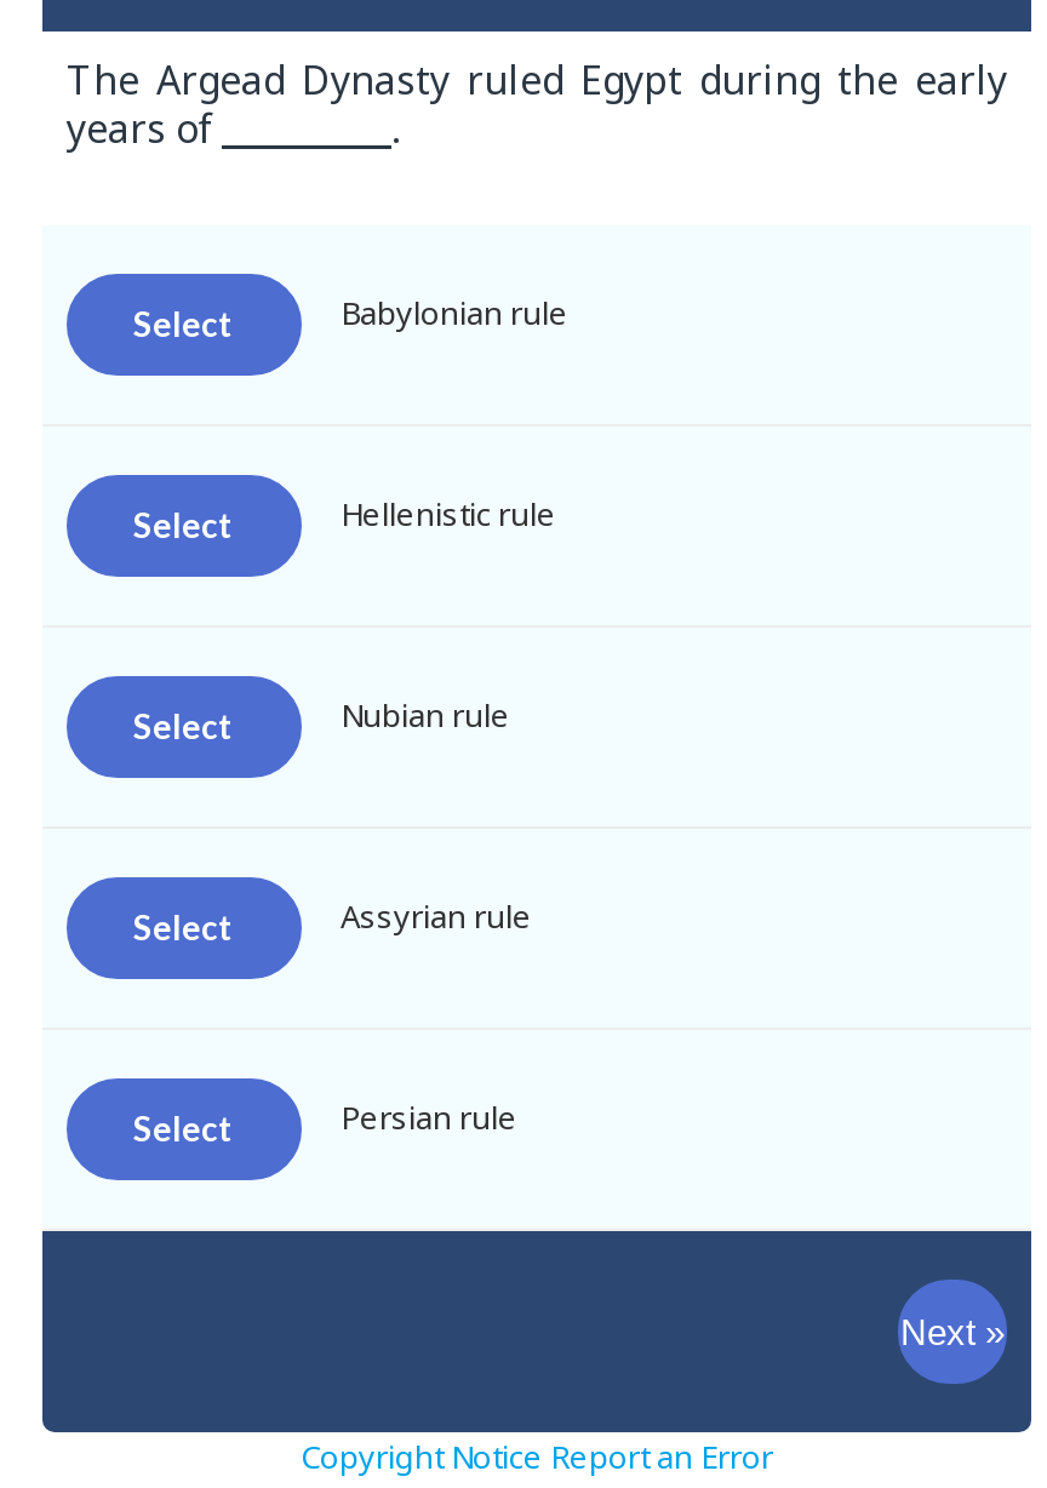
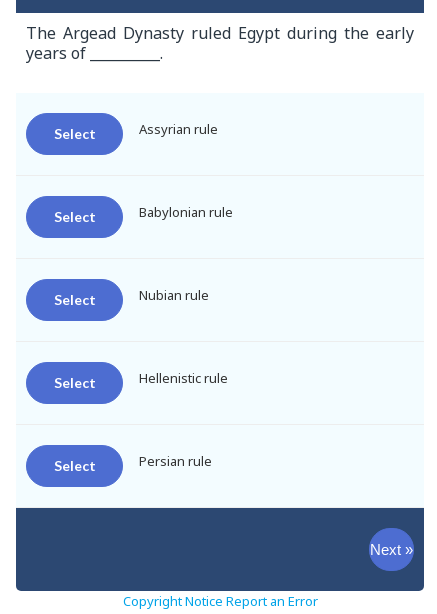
moved [341,291,568,334] -> [139,203,233,221]: Babylonian rule
moved [341,492,556,536] -> [139,369,228,387]: Hellenistic rule
moved [341,894,532,938] -> [139,120,218,138]: Assyrian rule

